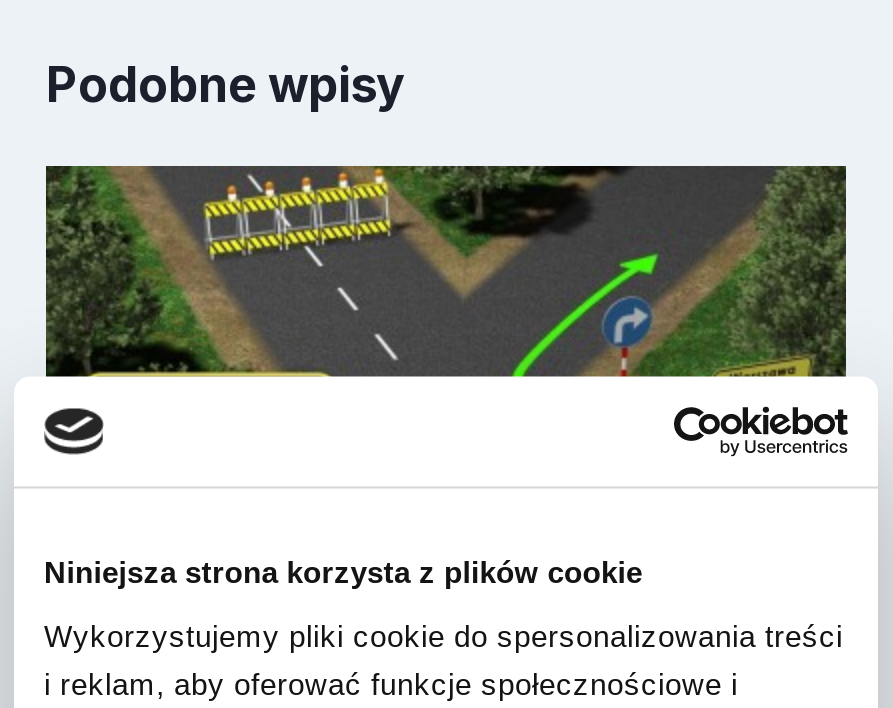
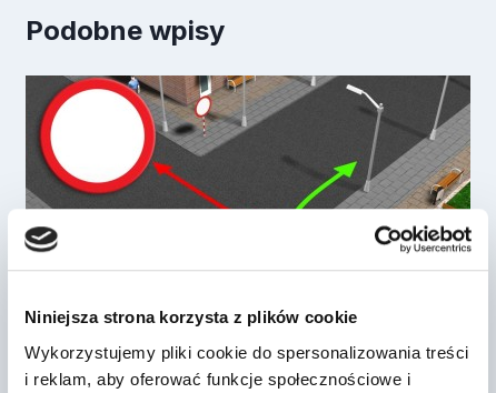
[46,164,846,378] [image] -> [26,74,470,210] [image]

